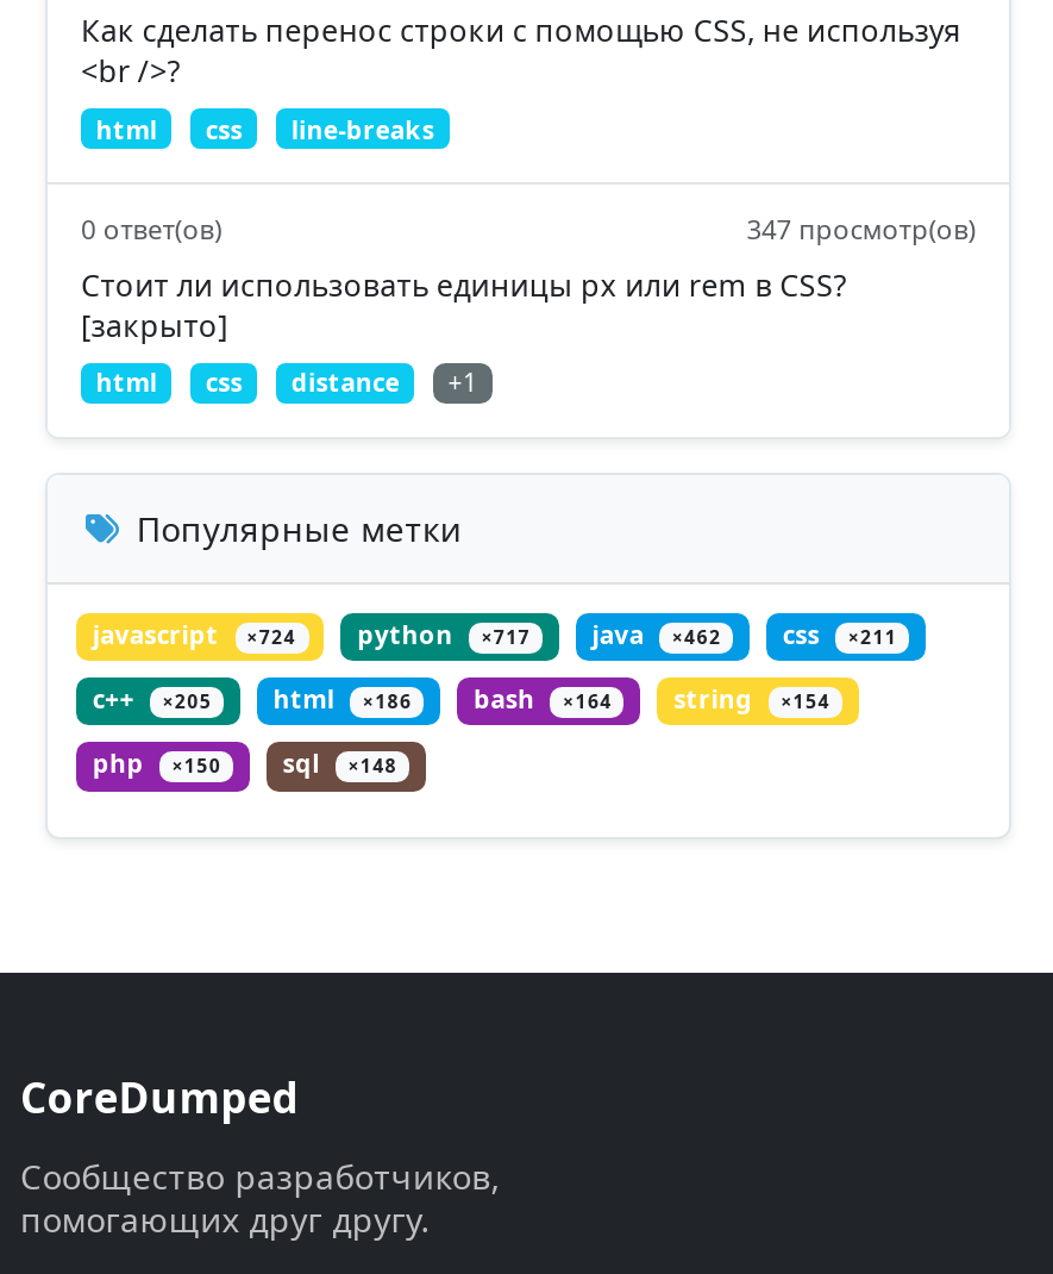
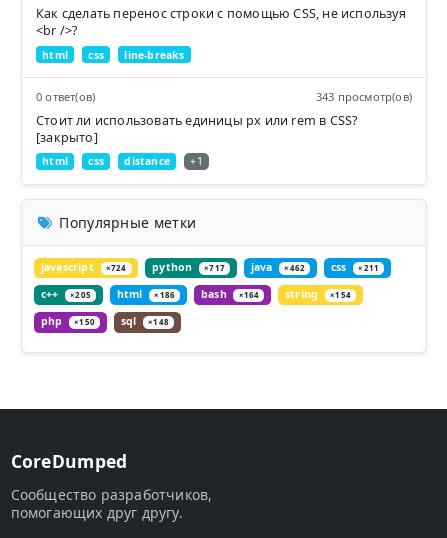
[747,211,976,246] 347 просмотр(ов) -> [316,89,412,104] 343 просмотр(ов)

